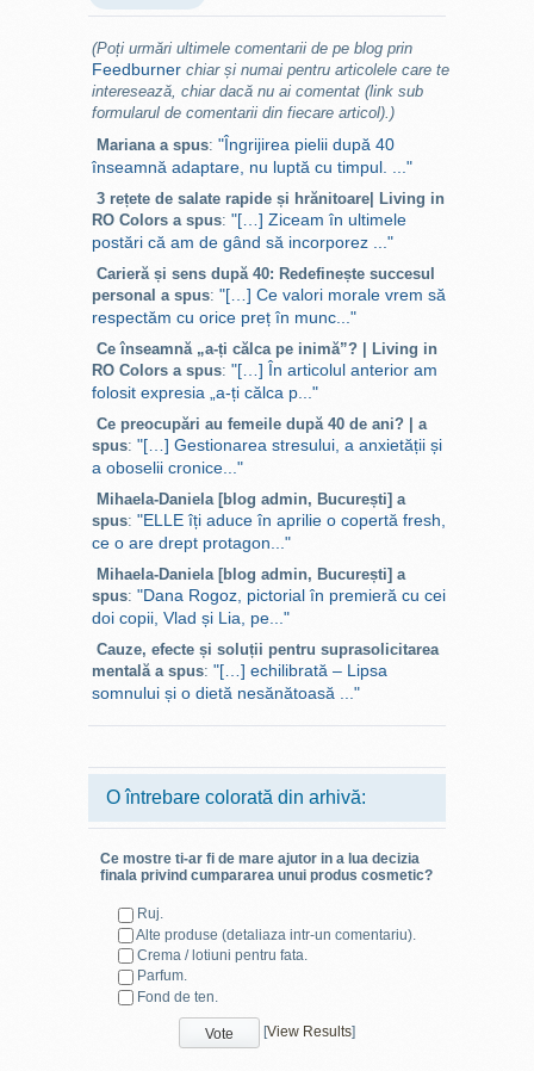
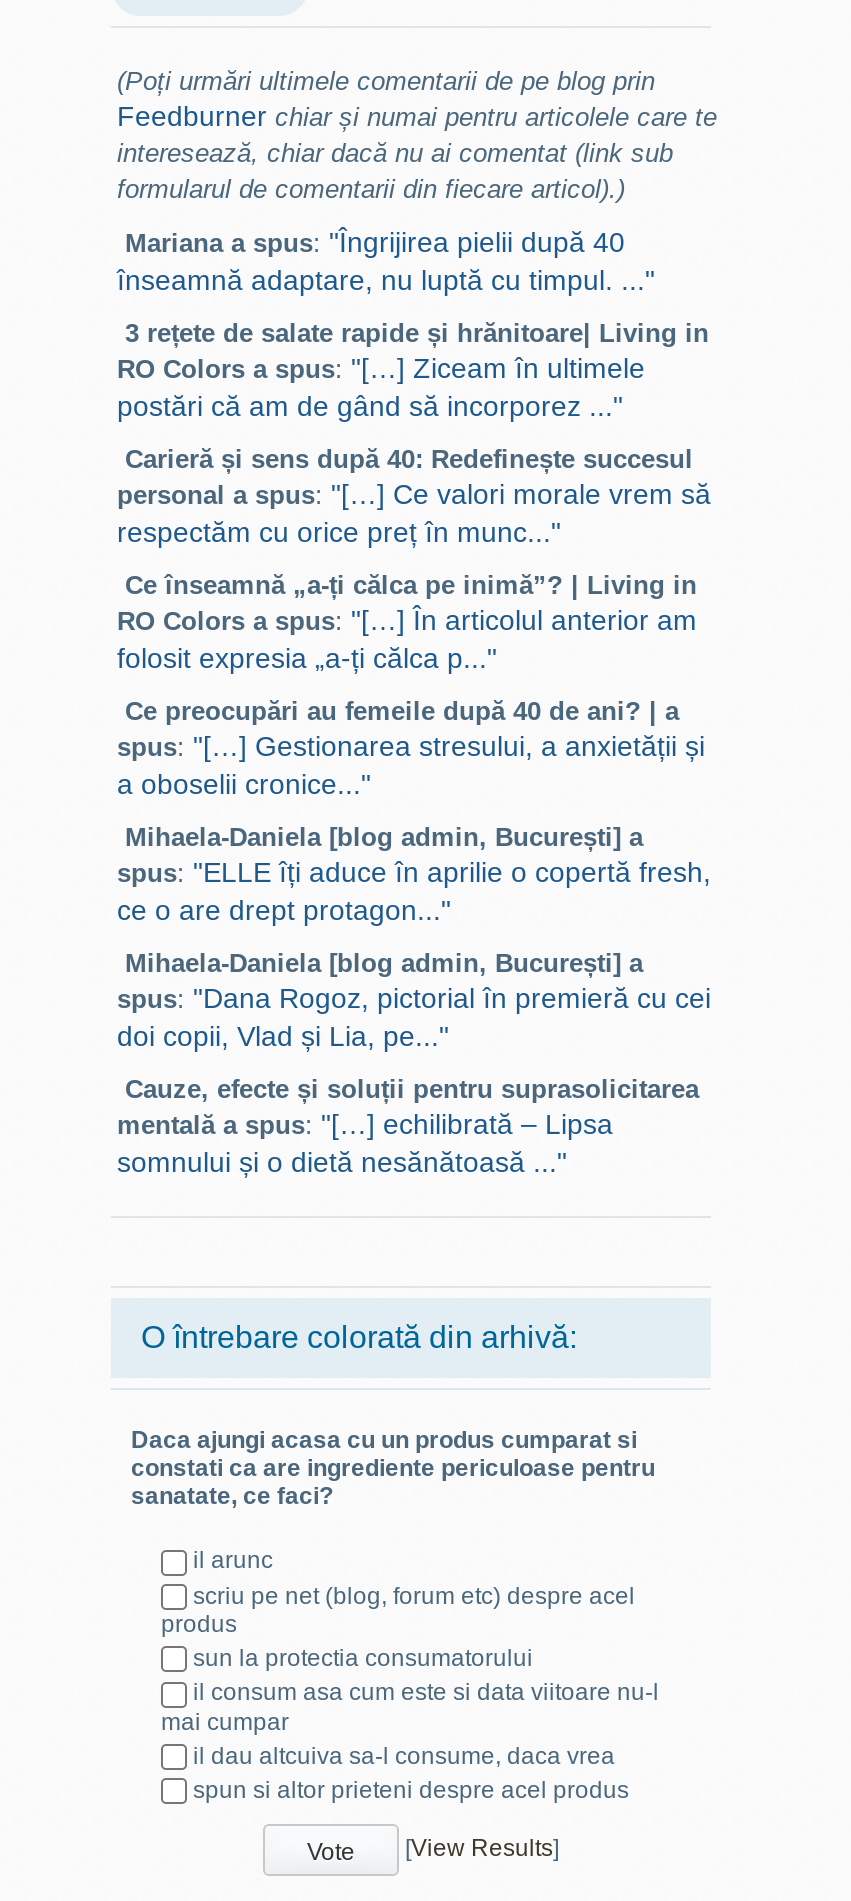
[100,851,433,884] Ce mostre ti-ar fi de mare ajutor in a lua decizia | finala privind cumpararea unui produs cosmetic? -> [131,1426,655,1510] Daca ajungi acasa cu un produs cumparat si | constati ca are ingrediente periculoase pentru | sanatate, ce faci?
[136,905,416,1005] Ruj. | Alte produse (detaliaza intr-un comentariu). | Crema / lotiuni pentru fata. | Parfum. | Fond de ten. -> [161,1546,659,1804] il arunc | scriu pe net (blog, forum etc) despre acel | produs | sun la protectia consumatorului | il consum asa cum este si data viitoare nu-l | mai cumpar | il dau altcuiva sa-l consume, daca vrea | spun si altor prieteni despre acel produs

